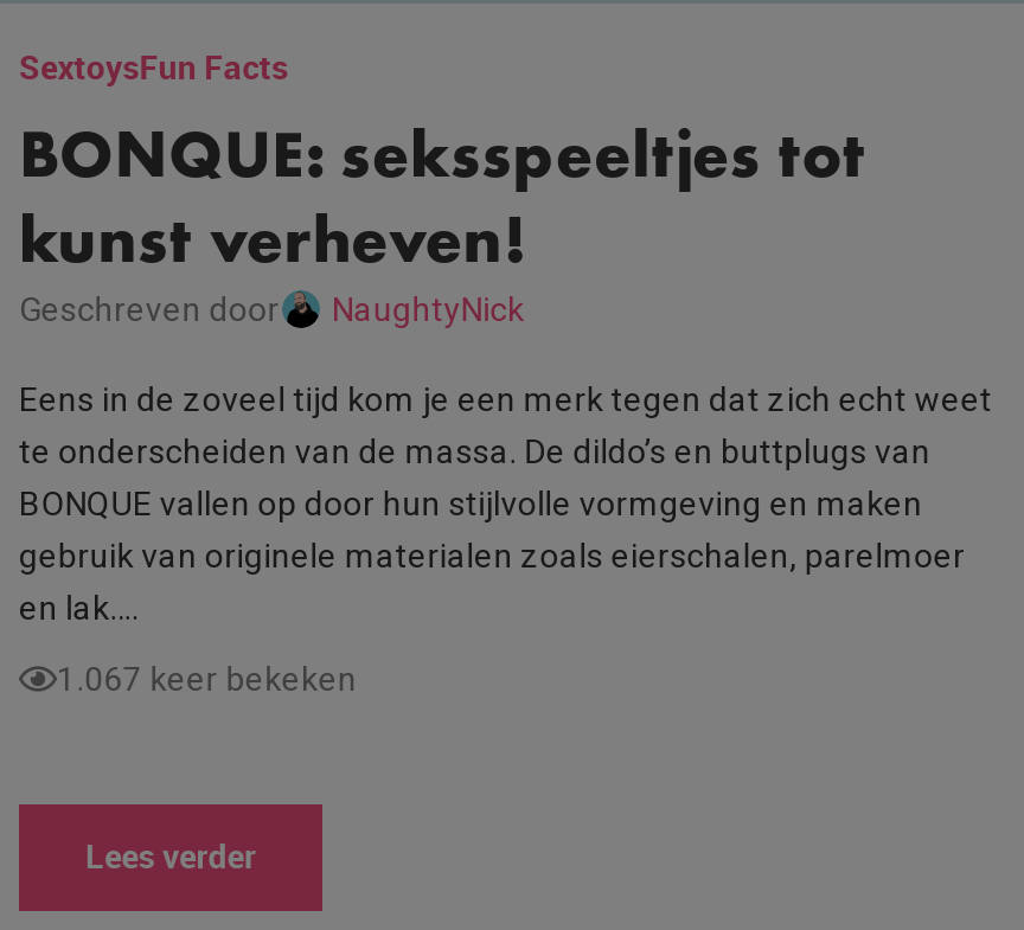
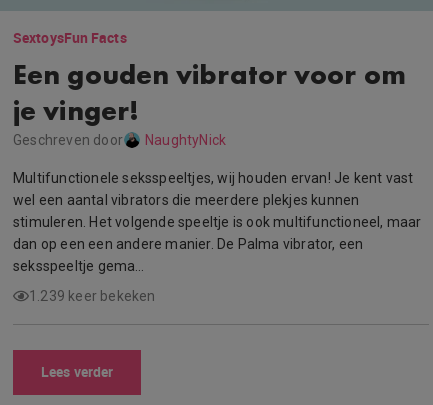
[19,112,866,281] BONQUE: seksspeeltjes tot | kunst verheven! -> [13,57,406,128] Een gouden vibrator voor om | je vinger!
[19,380,992,626] Eens in de zoveel tijd kom je een merk tegen dat zich echt weet | te onderscheiden van de massa. De dildo’s en buttplugs van | BONQUE vallen op door hun stijlvolle vormgeving en maken | gebruik van originele materialen zoals eierschalen, parelmoer | en lak…. -> [13,170,422,274] Multifunctionele seksspeeltjes, wij houden ervan! Je kent vast | wel een aantal vibrators die meerdere plekjes kunnen | stimuleren. Het volgende speeltje is ook multifunctioneel, maar | dan op een een andere manier. De Palma vibrator, een | seksspeeltje gema…
[57,660,357,698] 1.067 keer bekeken -> [29,288,156,304] 1.239 keer bekeken

